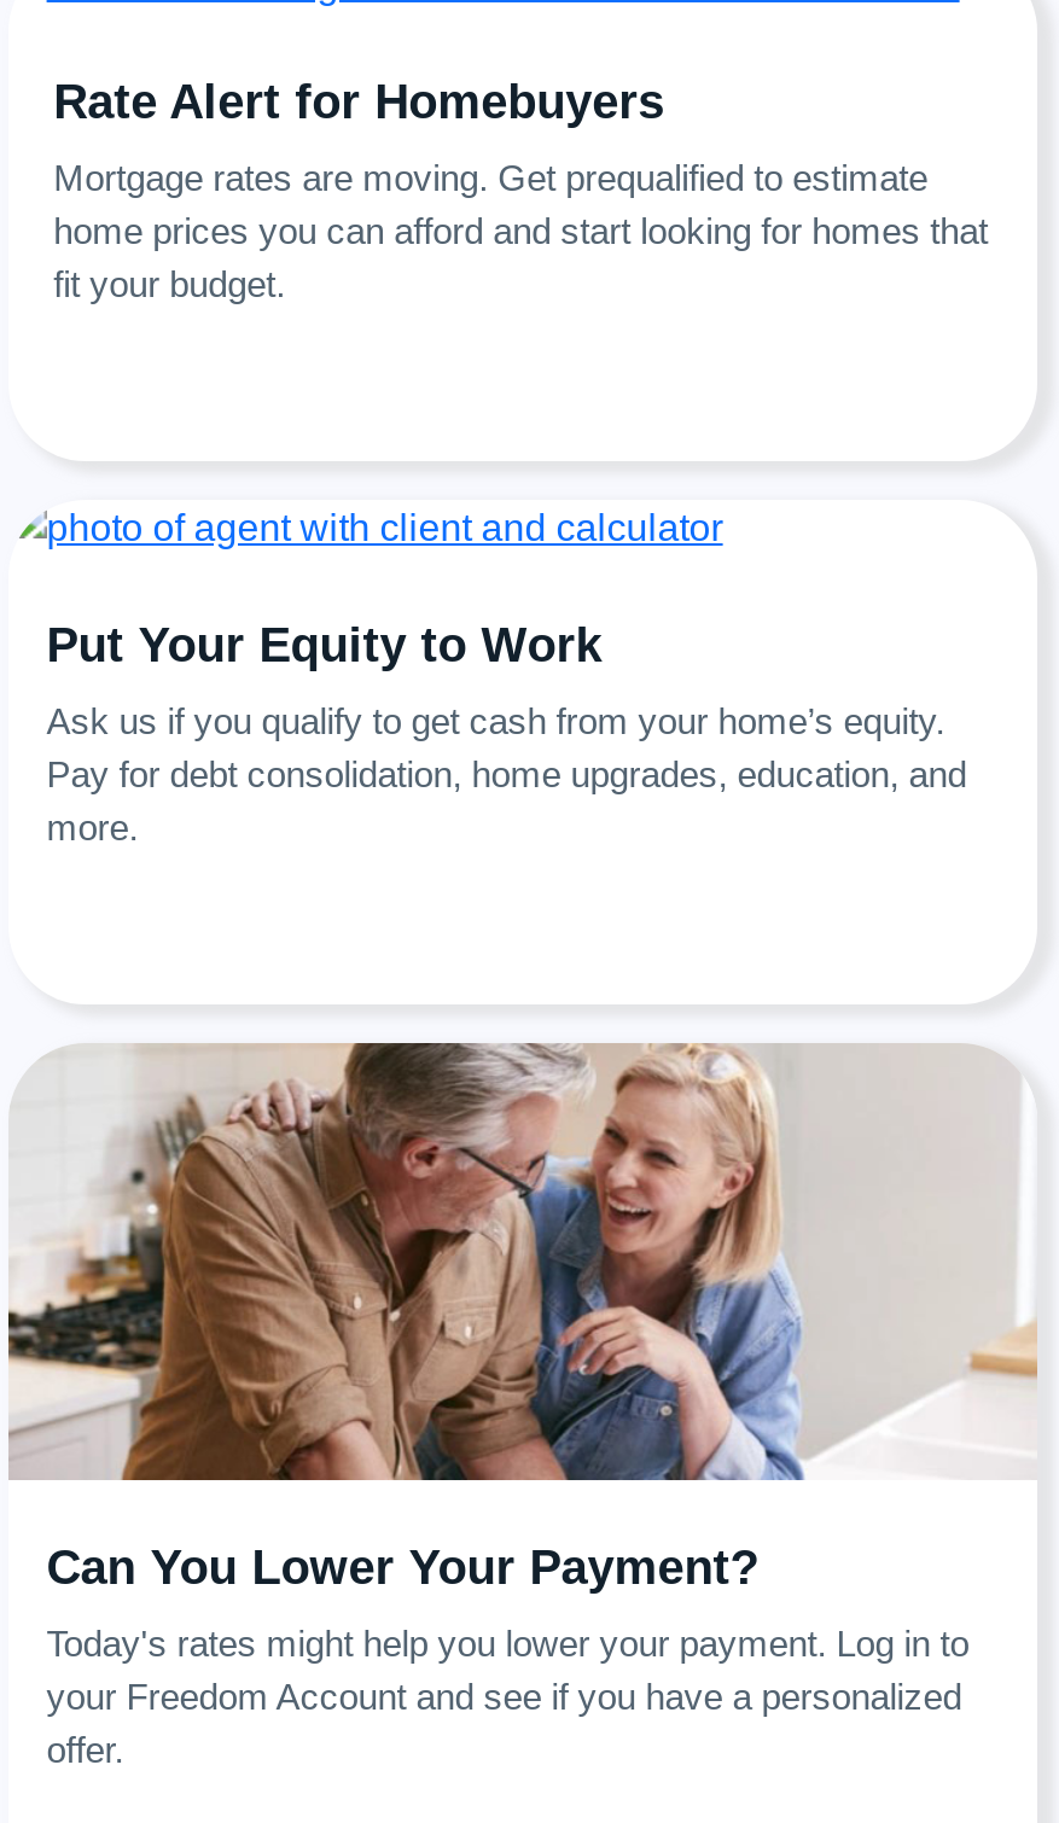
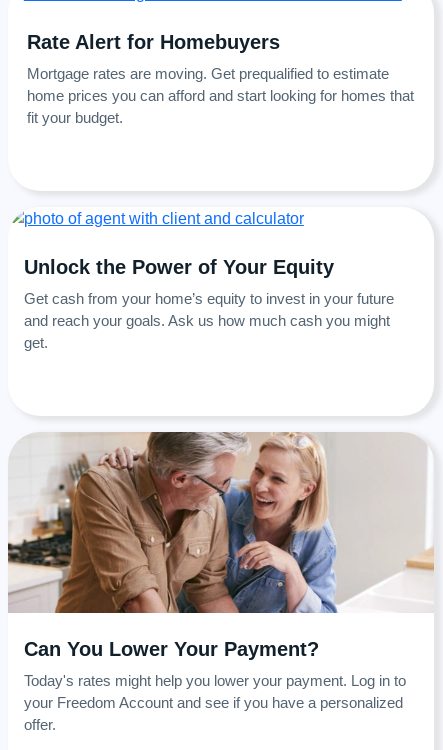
[47,619,602,672] Put Your Equity to Work -> [24,256,334,278] Unlock the Power of Your Equity
[47,701,967,849] Ask us if you qualify to get cash from your home’s equity. | Pay for debt consolidation, home upgrades, education, and | more. -> [24,290,394,351] Get cash from your home’s equity to invest in your future | and reach your goals. Ask us how much cash you might | get.

